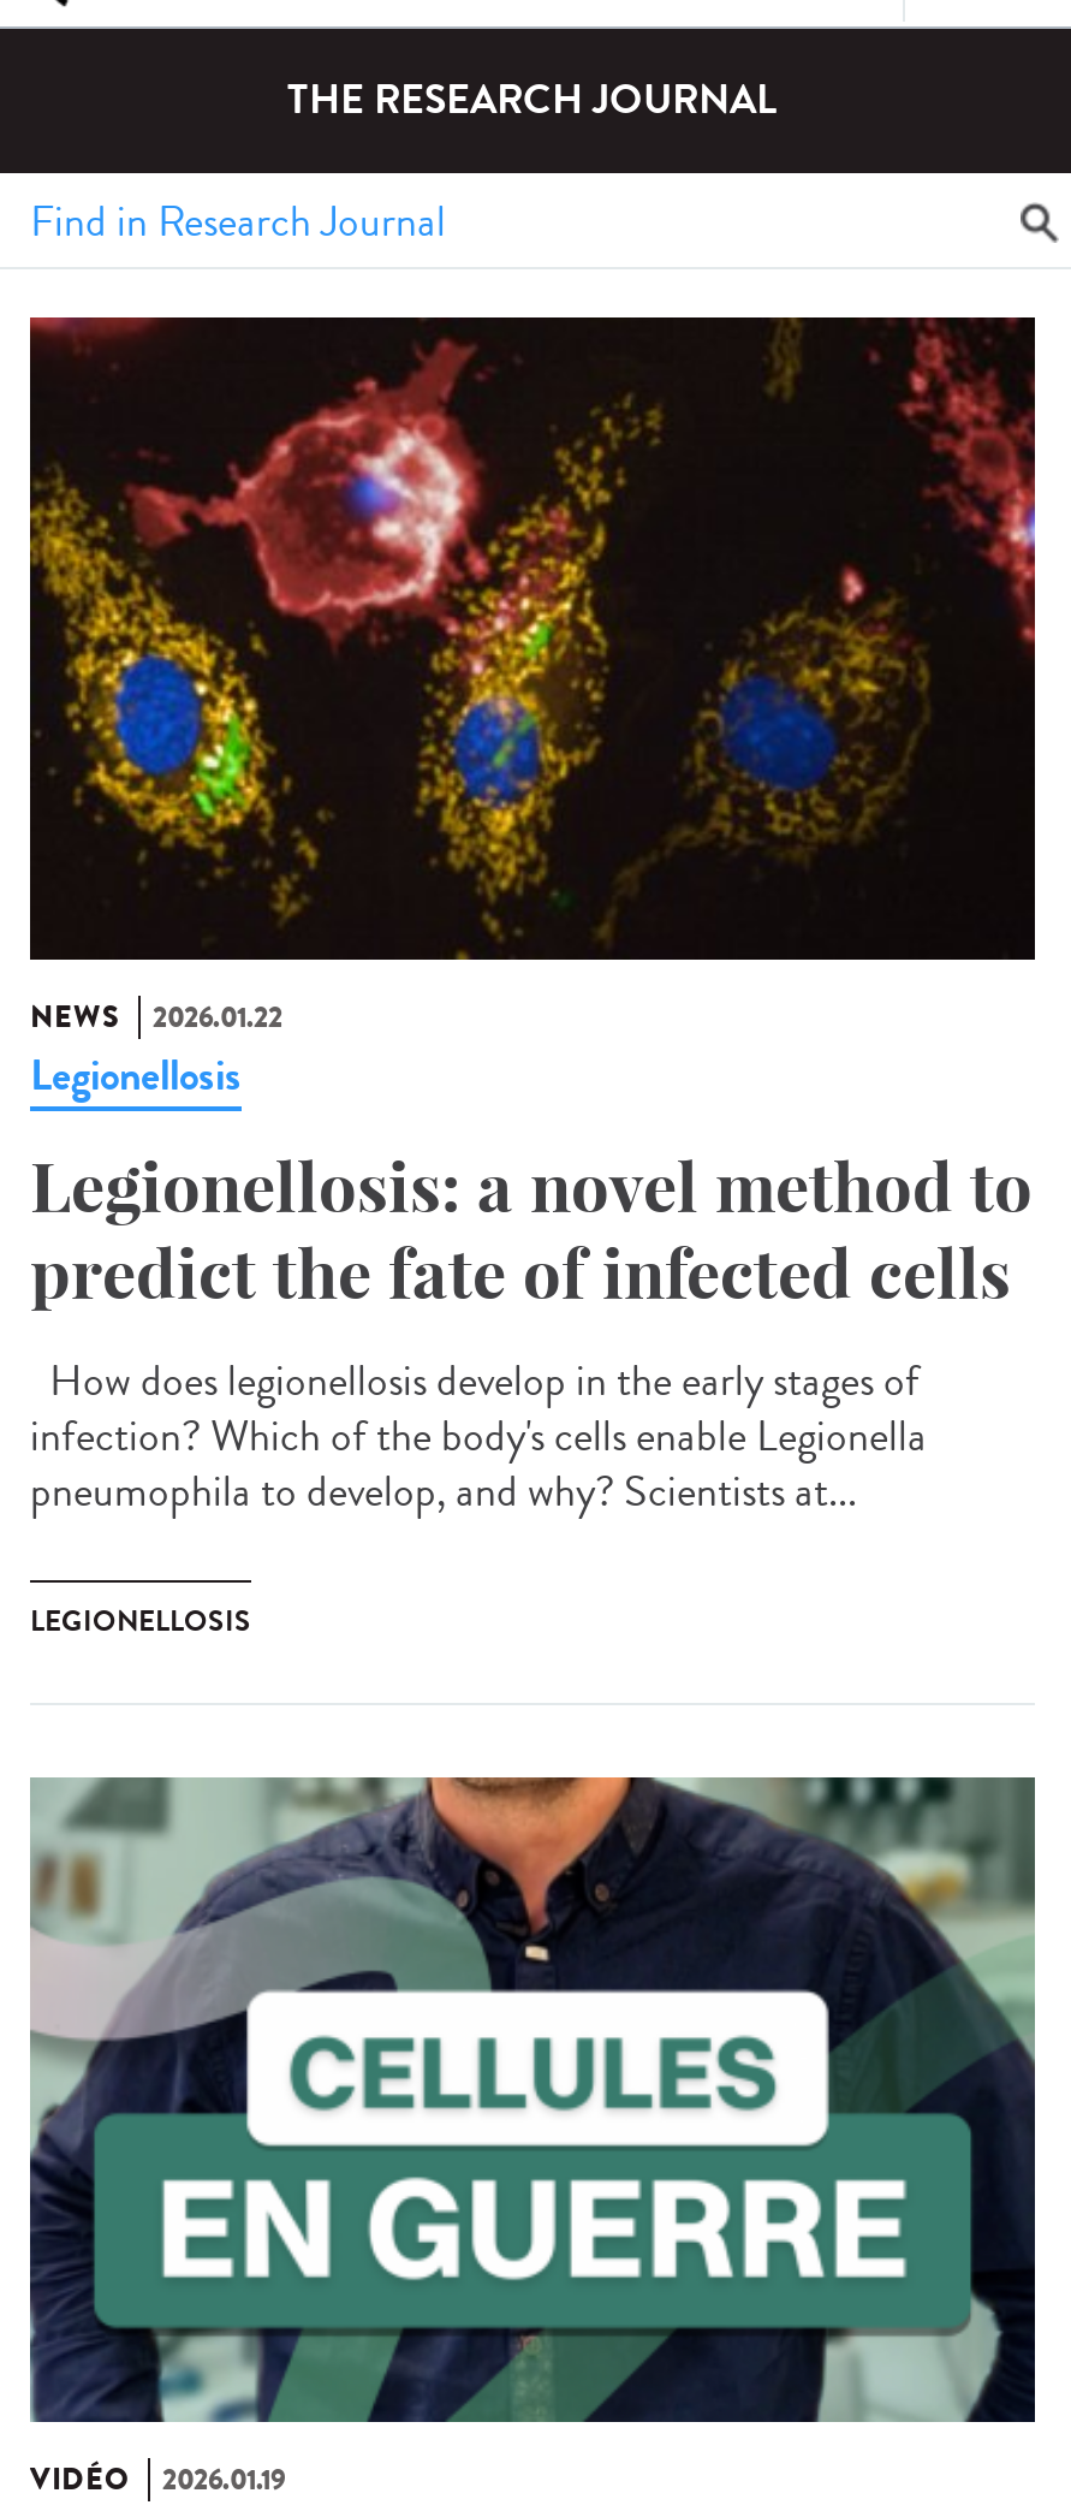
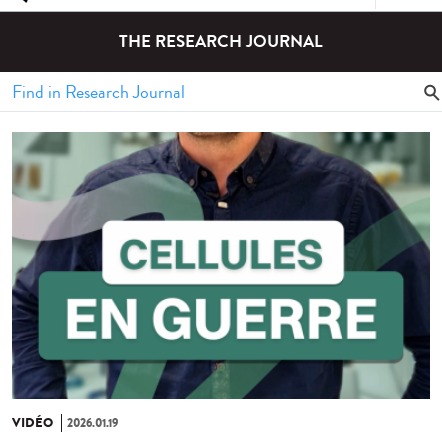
[28,315,1037,1643] [image] | NEWS | 2026.01.22 | Legionellosis | Legionellosis: a novel method to | predict the fate of infected cells | How does legionellosis develop in the early stages of | infection? Which of the body's cells enable Legionella | pneumophila to develop, and why? Scientists at... | LEGIONELLOSIS -> none

